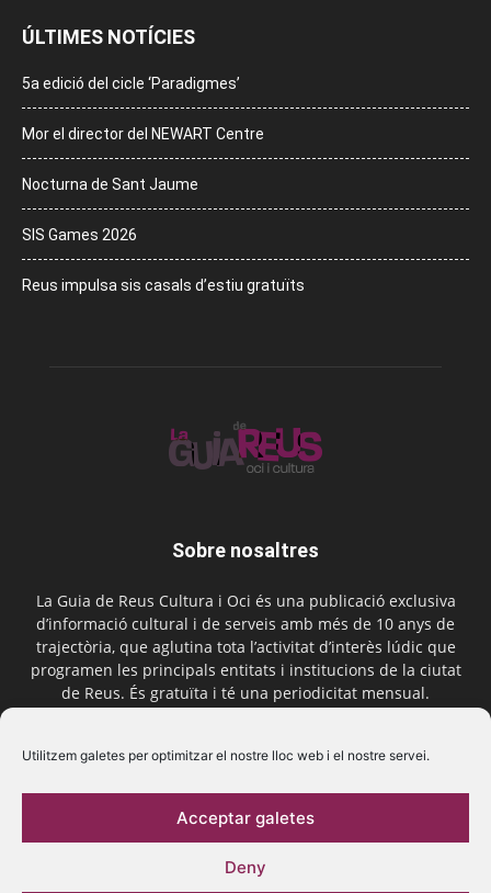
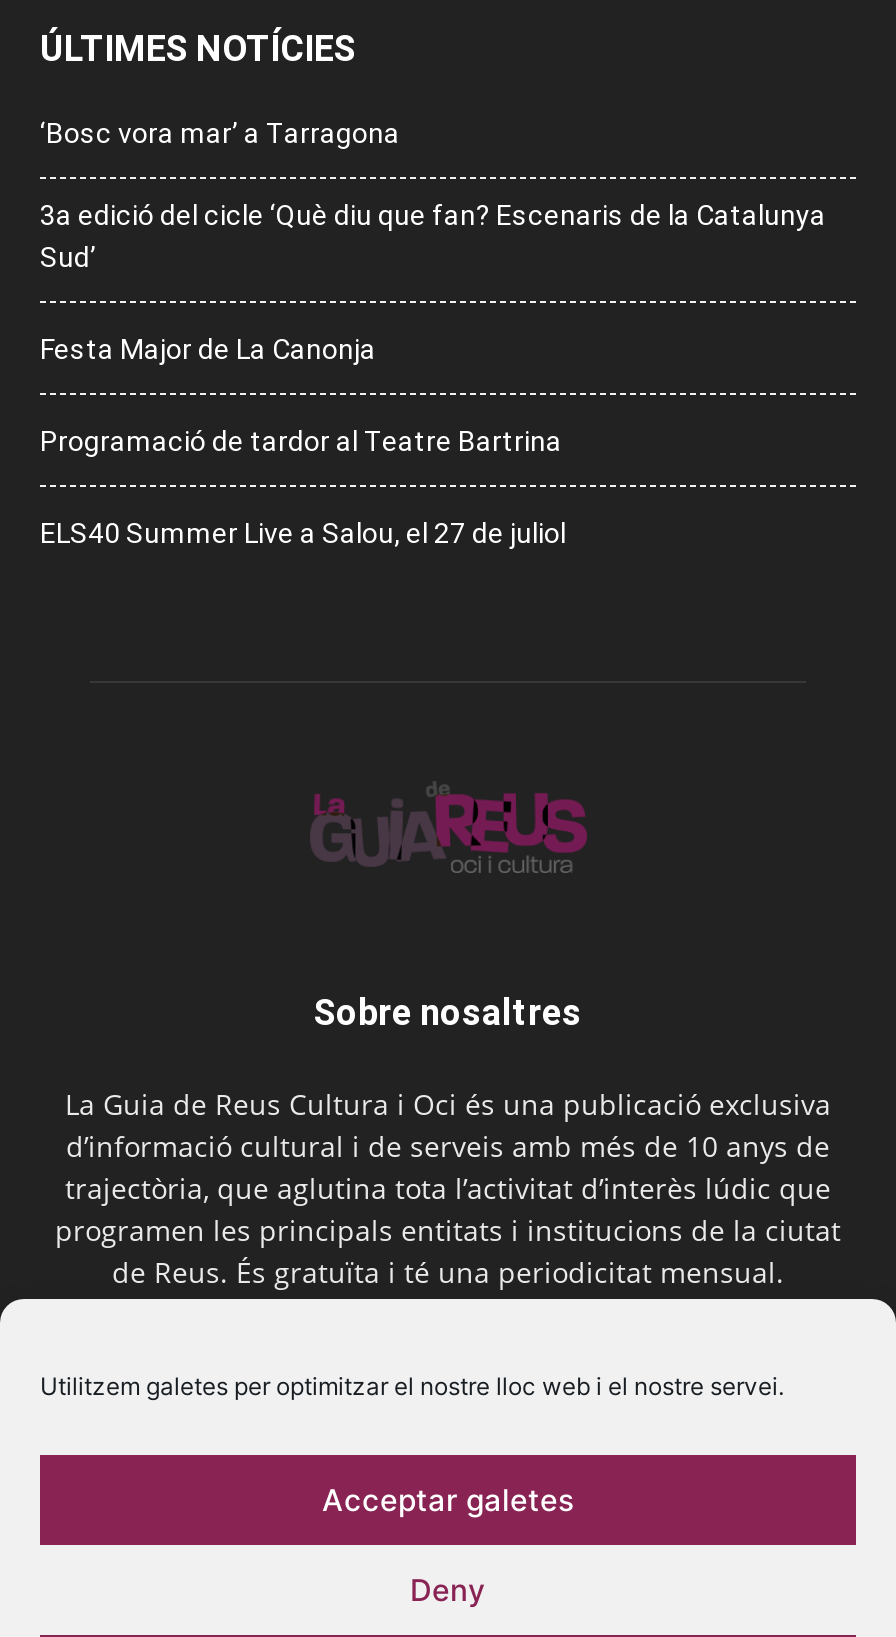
[22,75,240,93] 5a edició del cicle ‘Paradigmes’ -> [40,117,400,149] ‘Bosc vora mar’ a Tarragona
[22,126,264,143] Mor el director del NEWART Centre -> [40,199,826,273] 3a edició del cicle ‘Què diu que fan? Escenaris de la Catalunya | Sud’
[22,176,198,194] Nocturna de Sant Jaume -> [40,333,376,365] Festa Major de La Canonja
[22,227,137,244] SIS Games 2026 -> [40,425,562,457] Programació de tardor al Teatre Bartrina
[22,277,305,295] Reus impulsa sis casals d’estiu gratuïts -> [40,517,566,549] ELS40 Summer Live a Salou, el 27 de juliol

